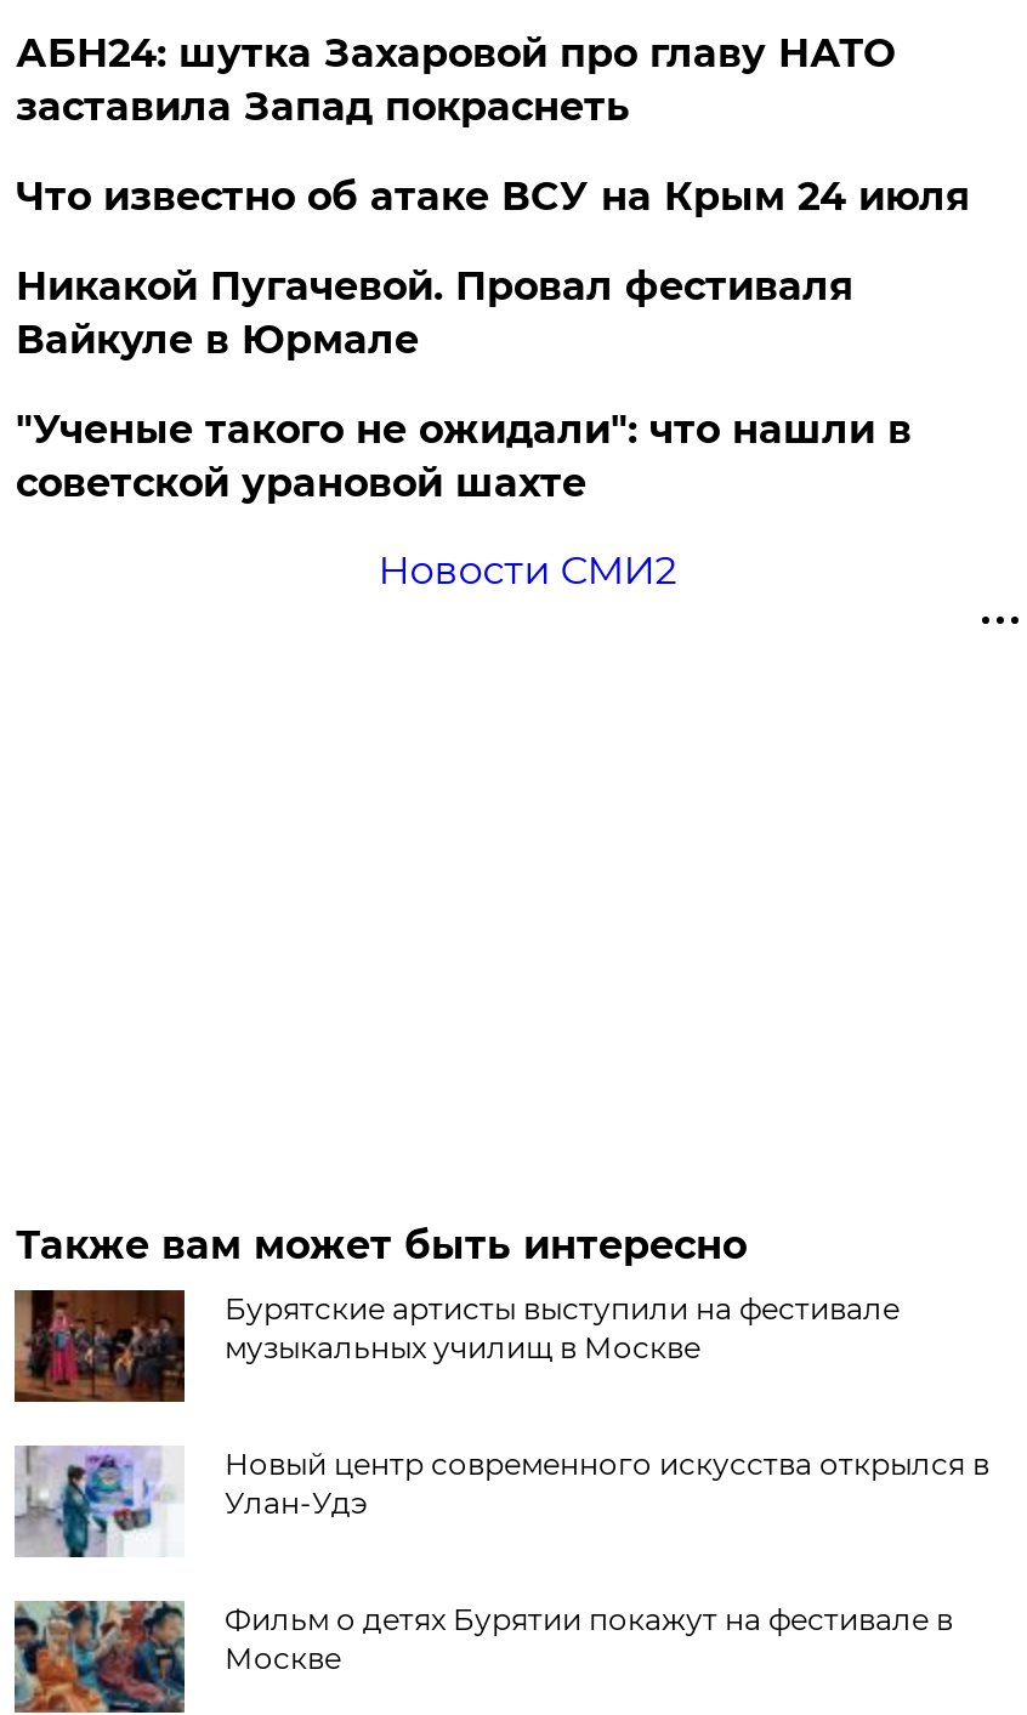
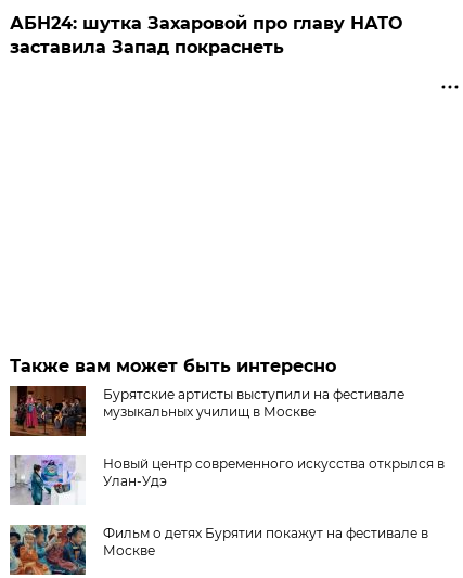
[16,174,970,594] Что известно об атаке ВСУ на Крым 24 июля | Никакой Пугачевой. Провал фестиваля | Вайкуле в Юрмале | "Ученые такого не ожидали": что нашли в | советской урановой шахте | Новости СМИ2 -> none

